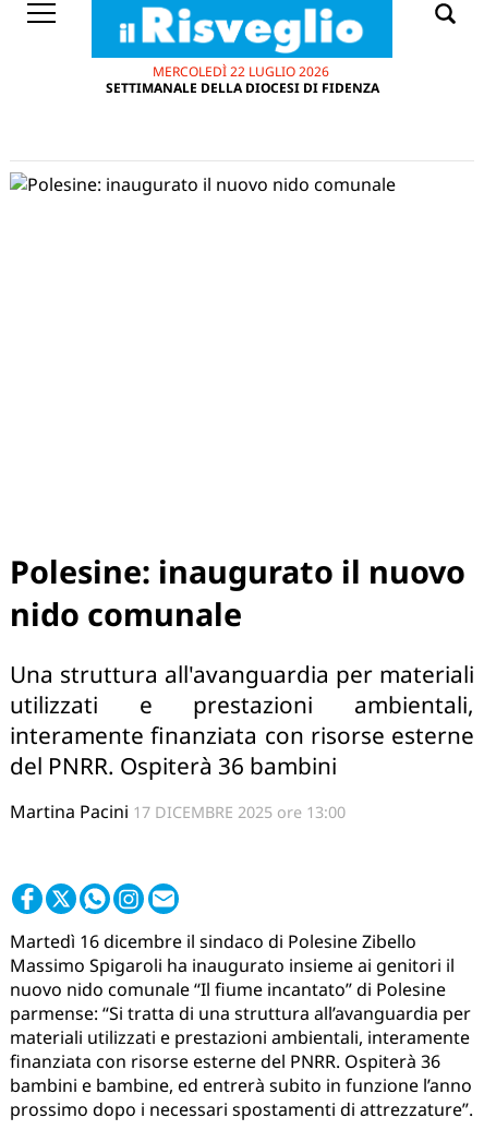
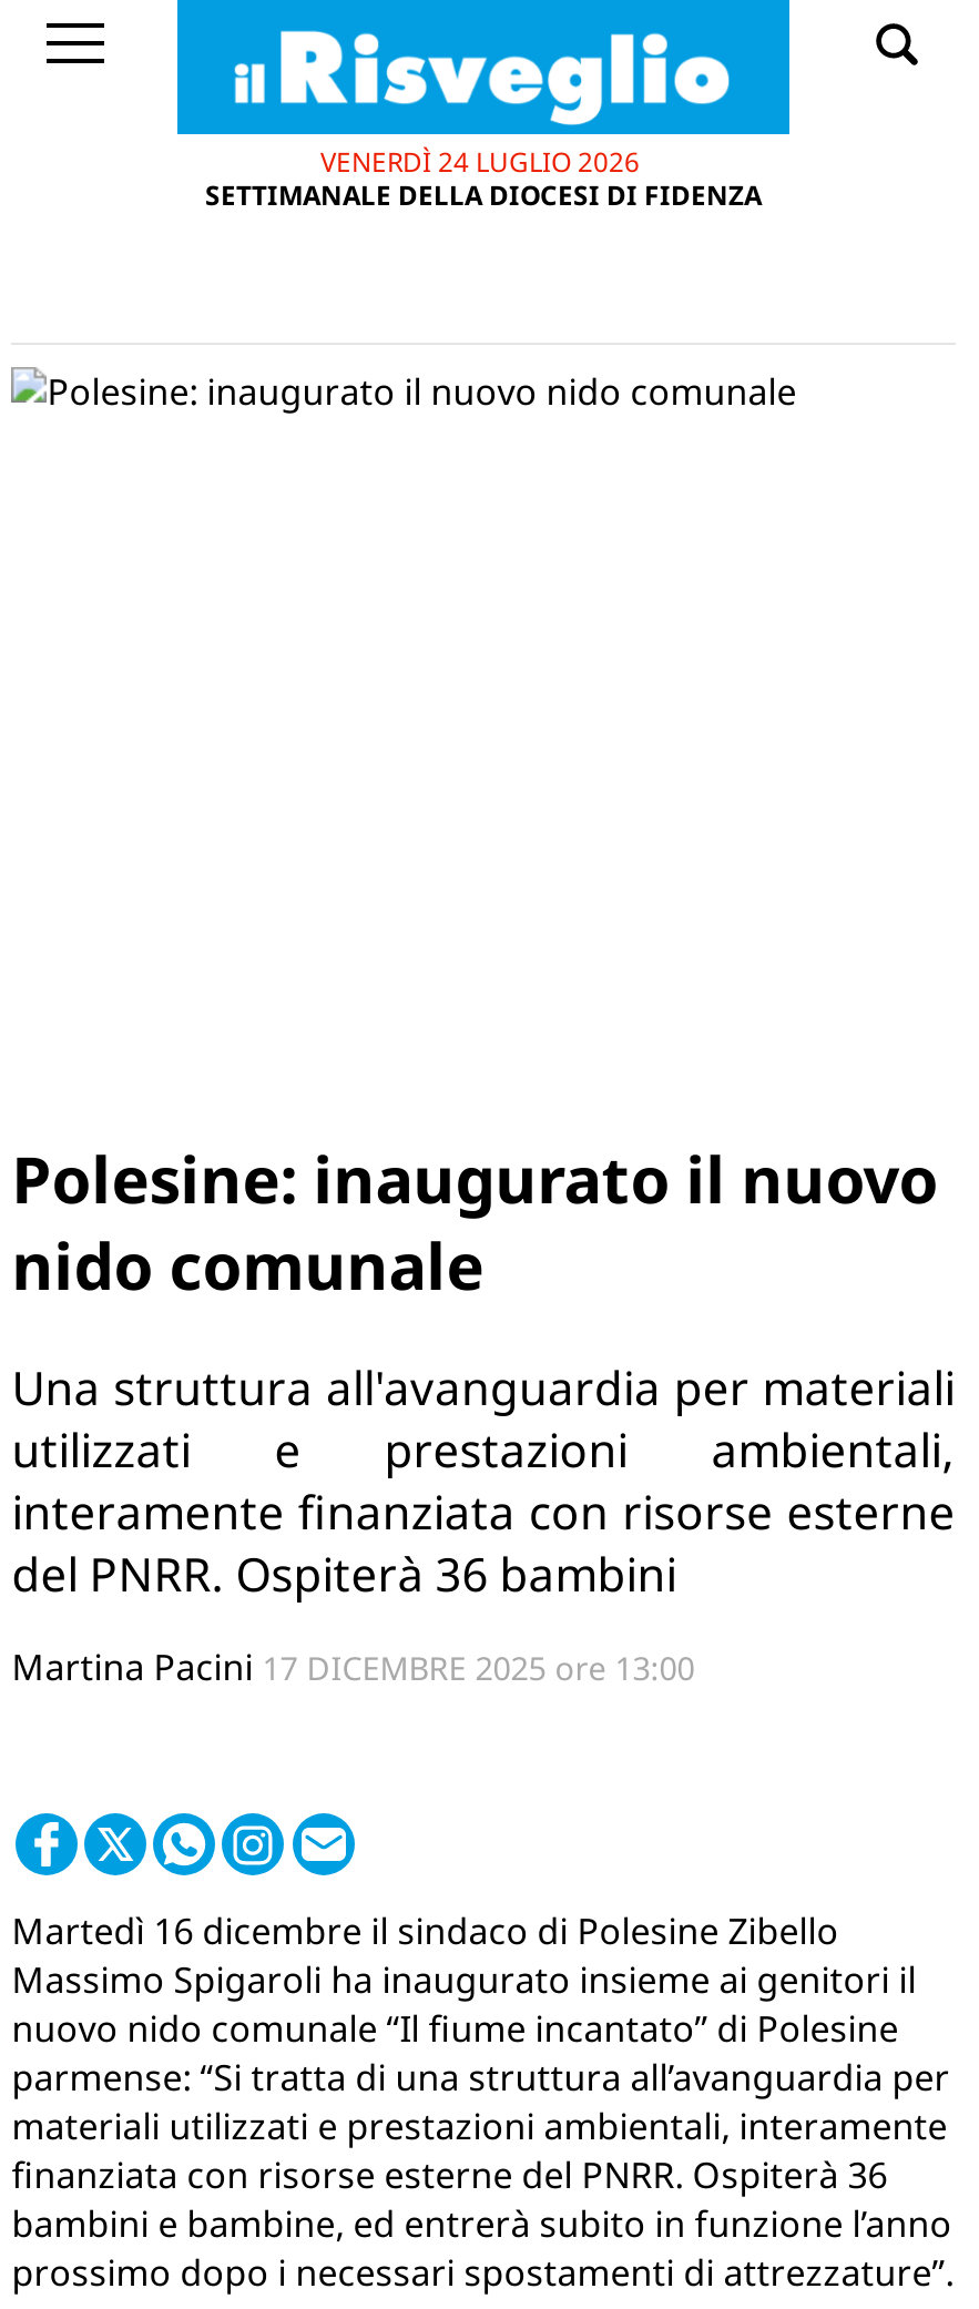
[152,62,332,81] MERCOLEDÌ 22 LUGLIO 2026 -> [320,144,646,181] VENERDÌ 24 LUGLIO 2026

